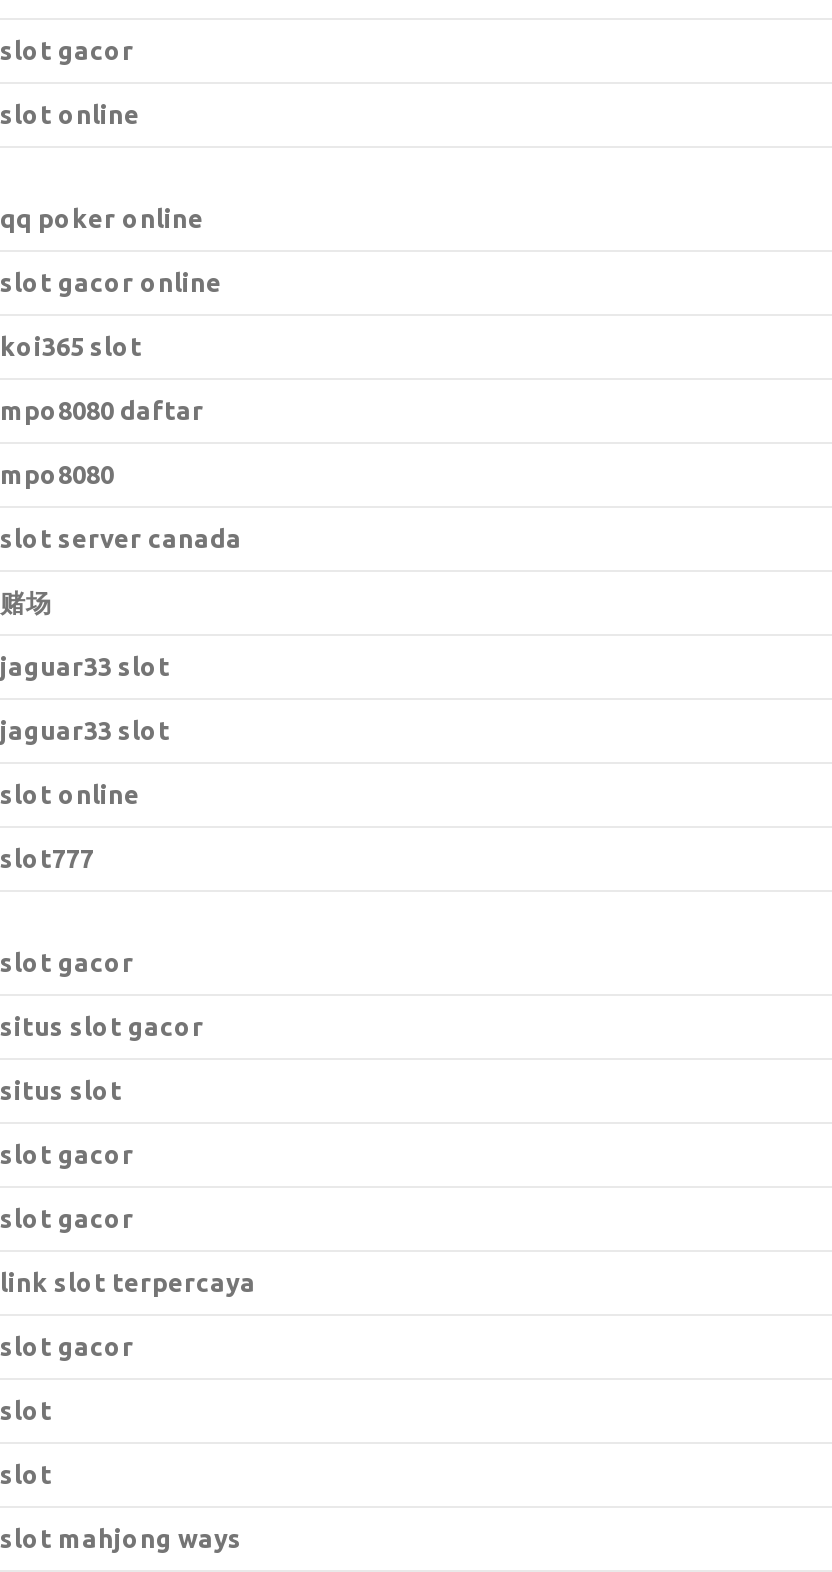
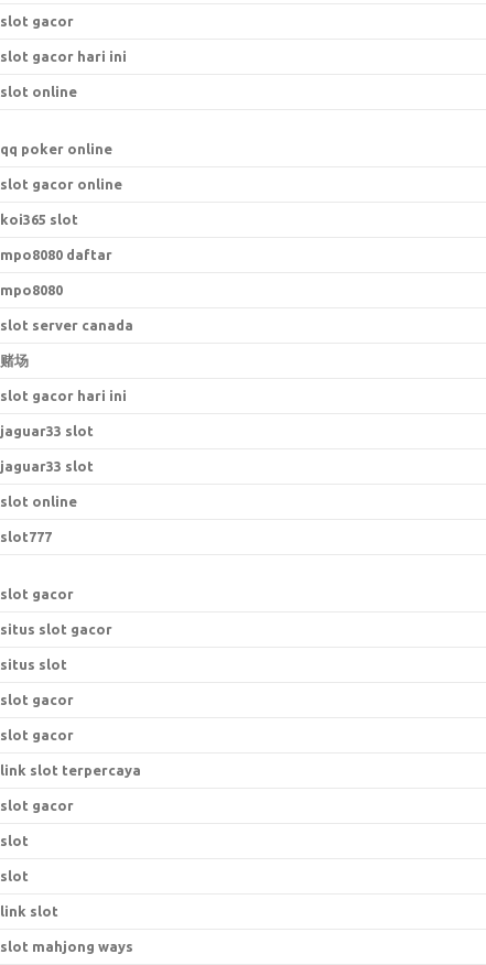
none -> [0,48,127,64] slot gacor hari ini
none -> [0,388,127,403] slot gacor hari ini
none -> [0,903,58,919] link slot

